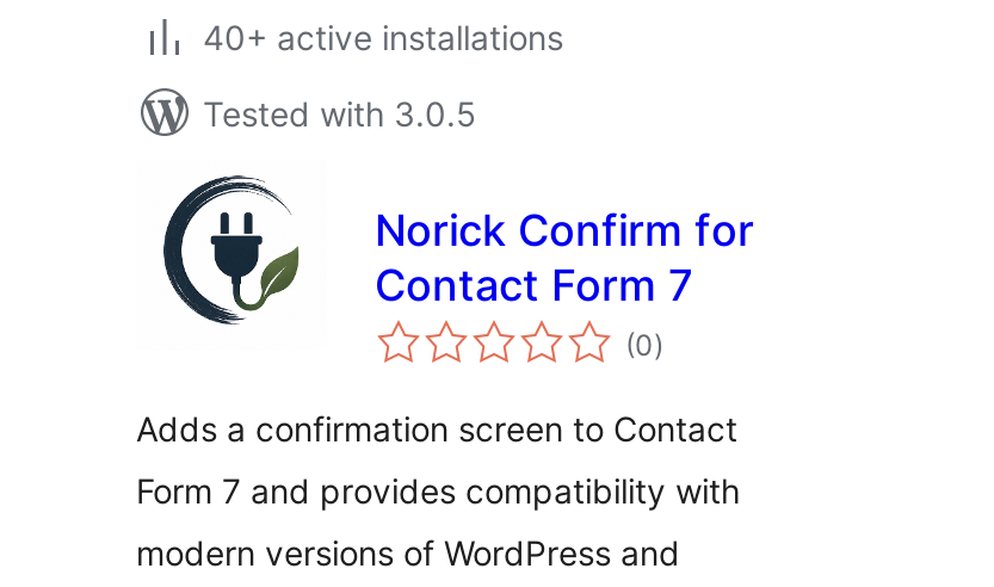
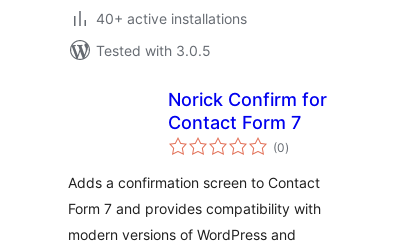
[160,172,301,327] [image] -> none

